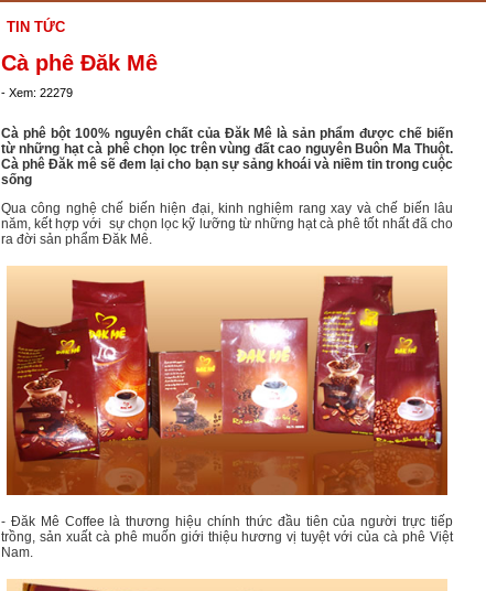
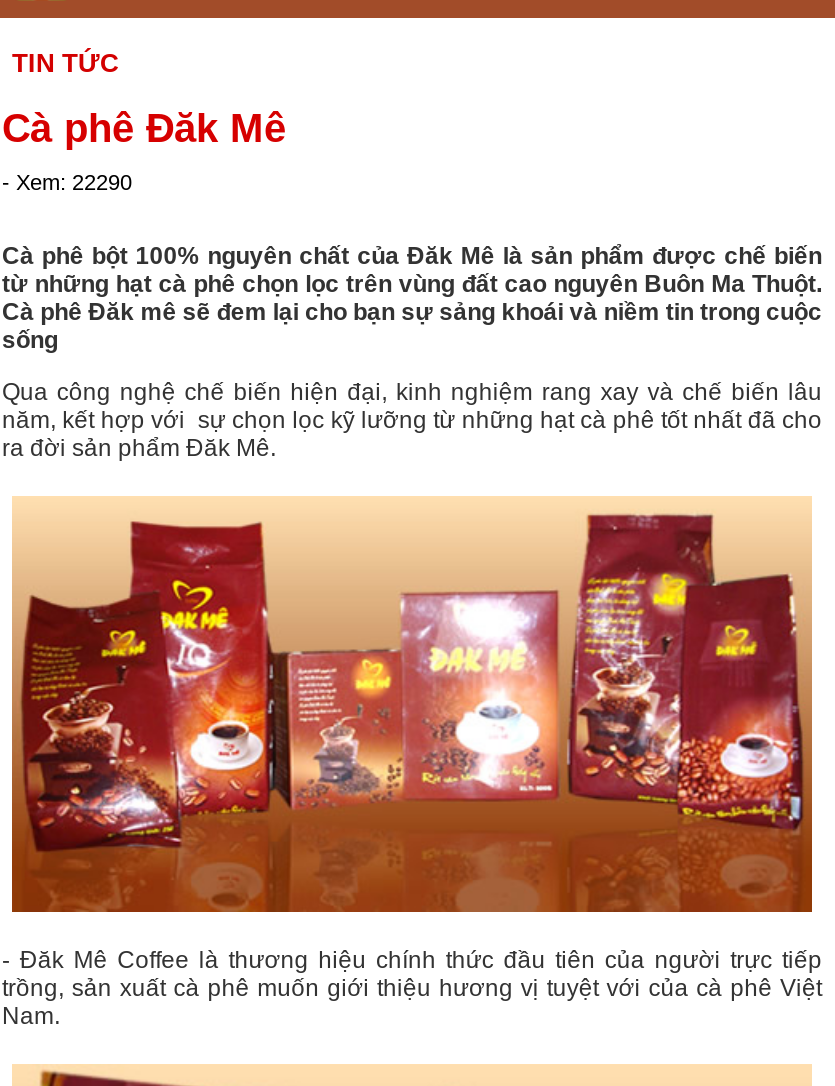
[1,86,73,99] - Xem: 22279 -> [2,170,132,194] - Xem: 22290

